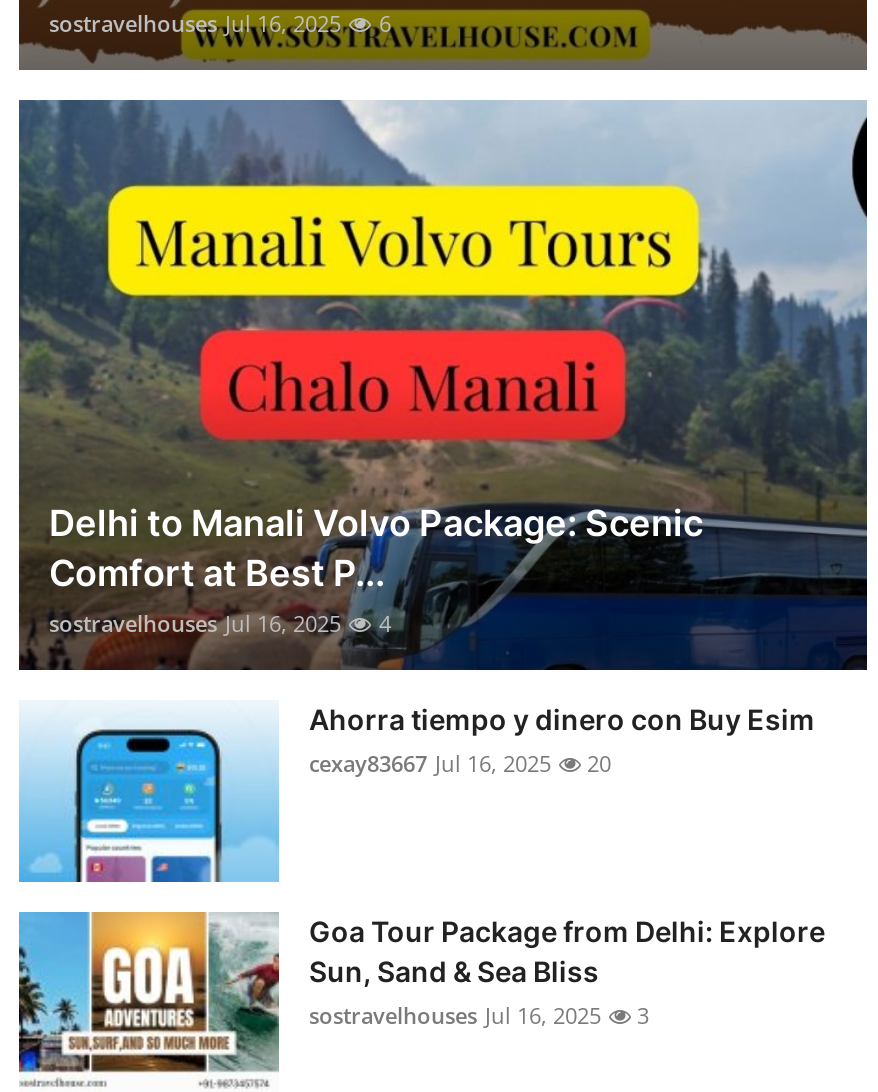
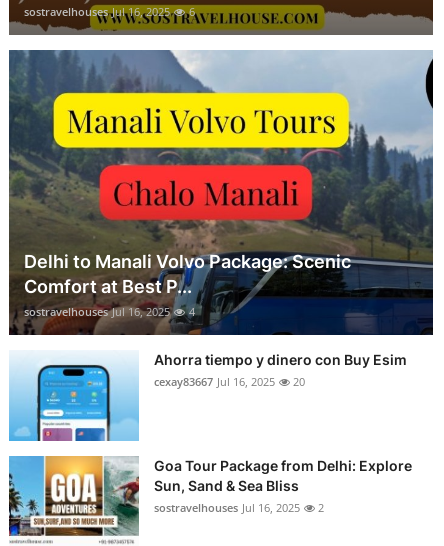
[309,999,649,1029] sostravelhouses Jul 16, 2025 3 -> [154,500,324,515] sostravelhouses Jul 16, 2025 2

